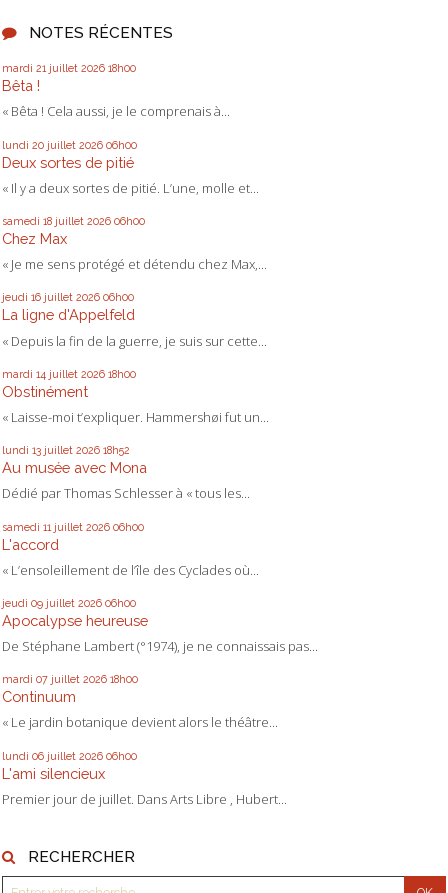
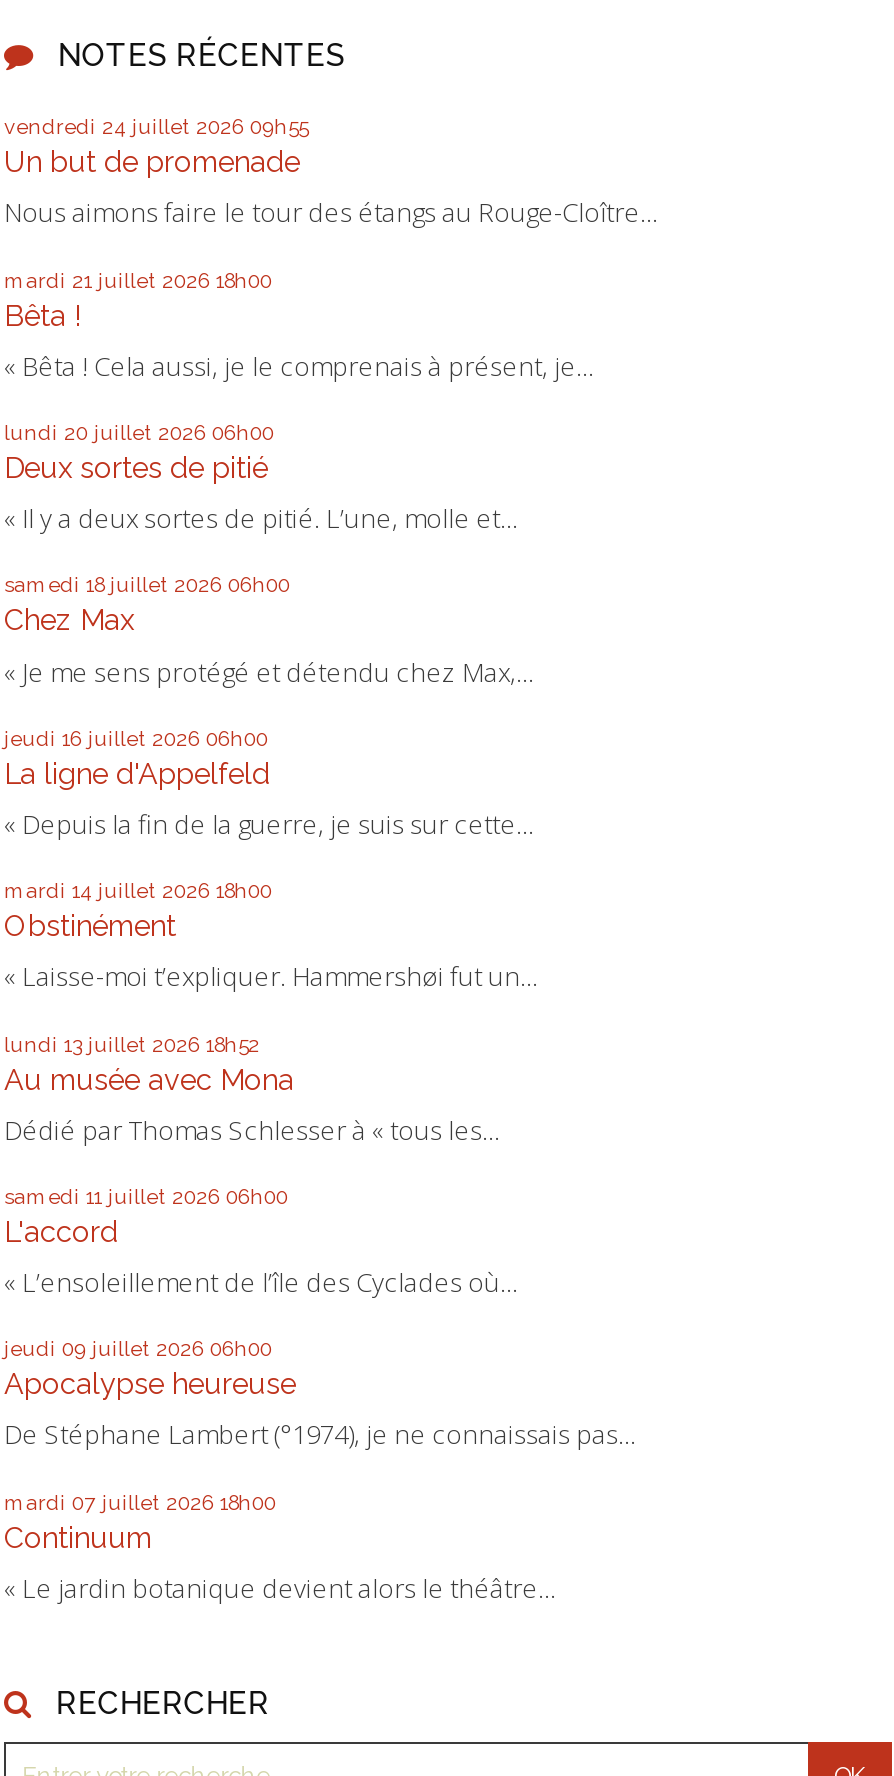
none -> [4,115,658,231] vendredi 24 juillet 2026 09h55 | Un but de promenade | Nous aimons faire le tour des étangs au Rouge-Cloître...
moved [2,62,136,94] -> [4,267,272,331]: mardi 21 juillet 2026 18h00 | Bêta !
[2,102,230,120] « Bêta ! Cela aussi, je le comprenais à... -> [4,348,594,384] « Bêta ! Cela aussi, je le comprenais à présent, je...
moved [2,139,318,731] -> [4,420,636,1606]: lundi 20 juillet 2026 06h00 | Deux sortes de pitié | « Il y a deux sortes de pitié. L’une, molle et... | ... | Continuum | « Le jardin botanique devient alors le théâtre...
[2,750,287,808] lundi 06 juillet 2026 06h00 | L'ami silencieux | Premier jour de juillet. Dans Arts Libre , Hubert... -> none

